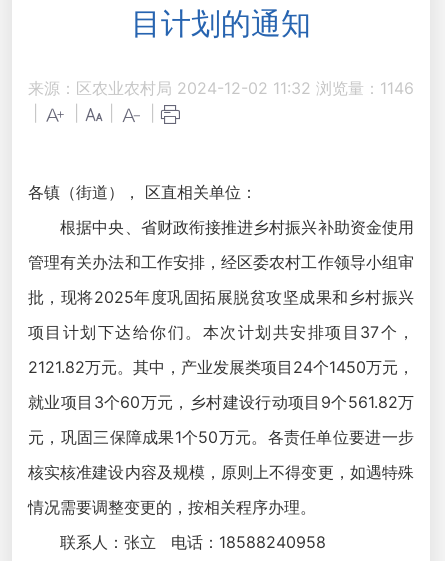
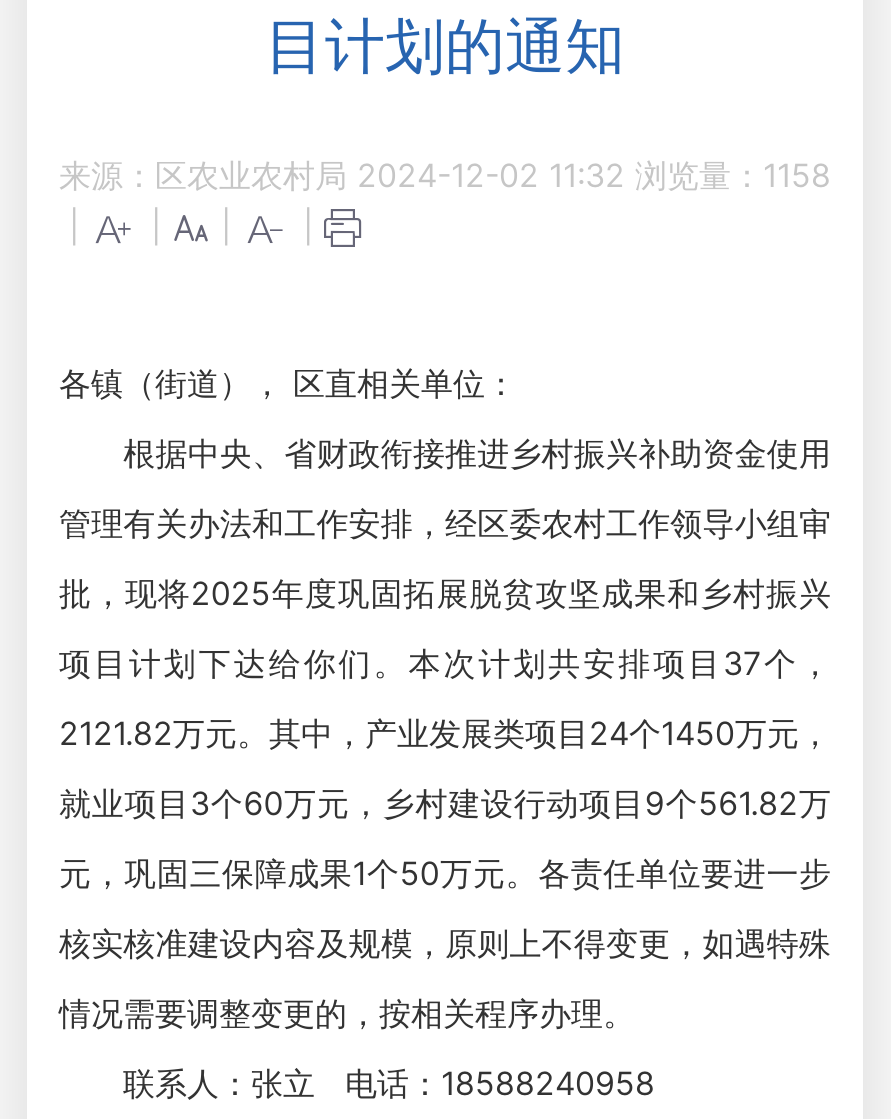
[28,78,414,98] 来源：区农业农村局 2024-12-02 11:32 浏览量：1146 -> [59,156,831,196] 来源：区农业农村局 2024-12-02 11:32 浏览量：1158

